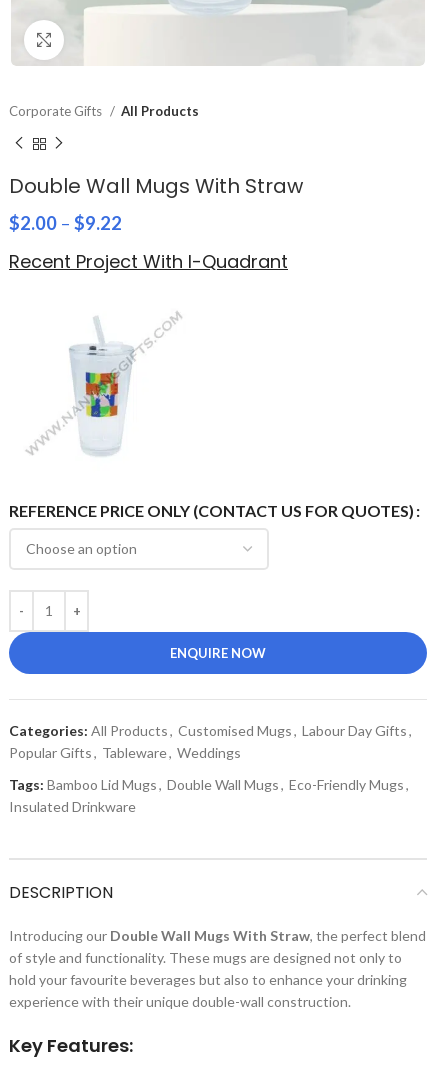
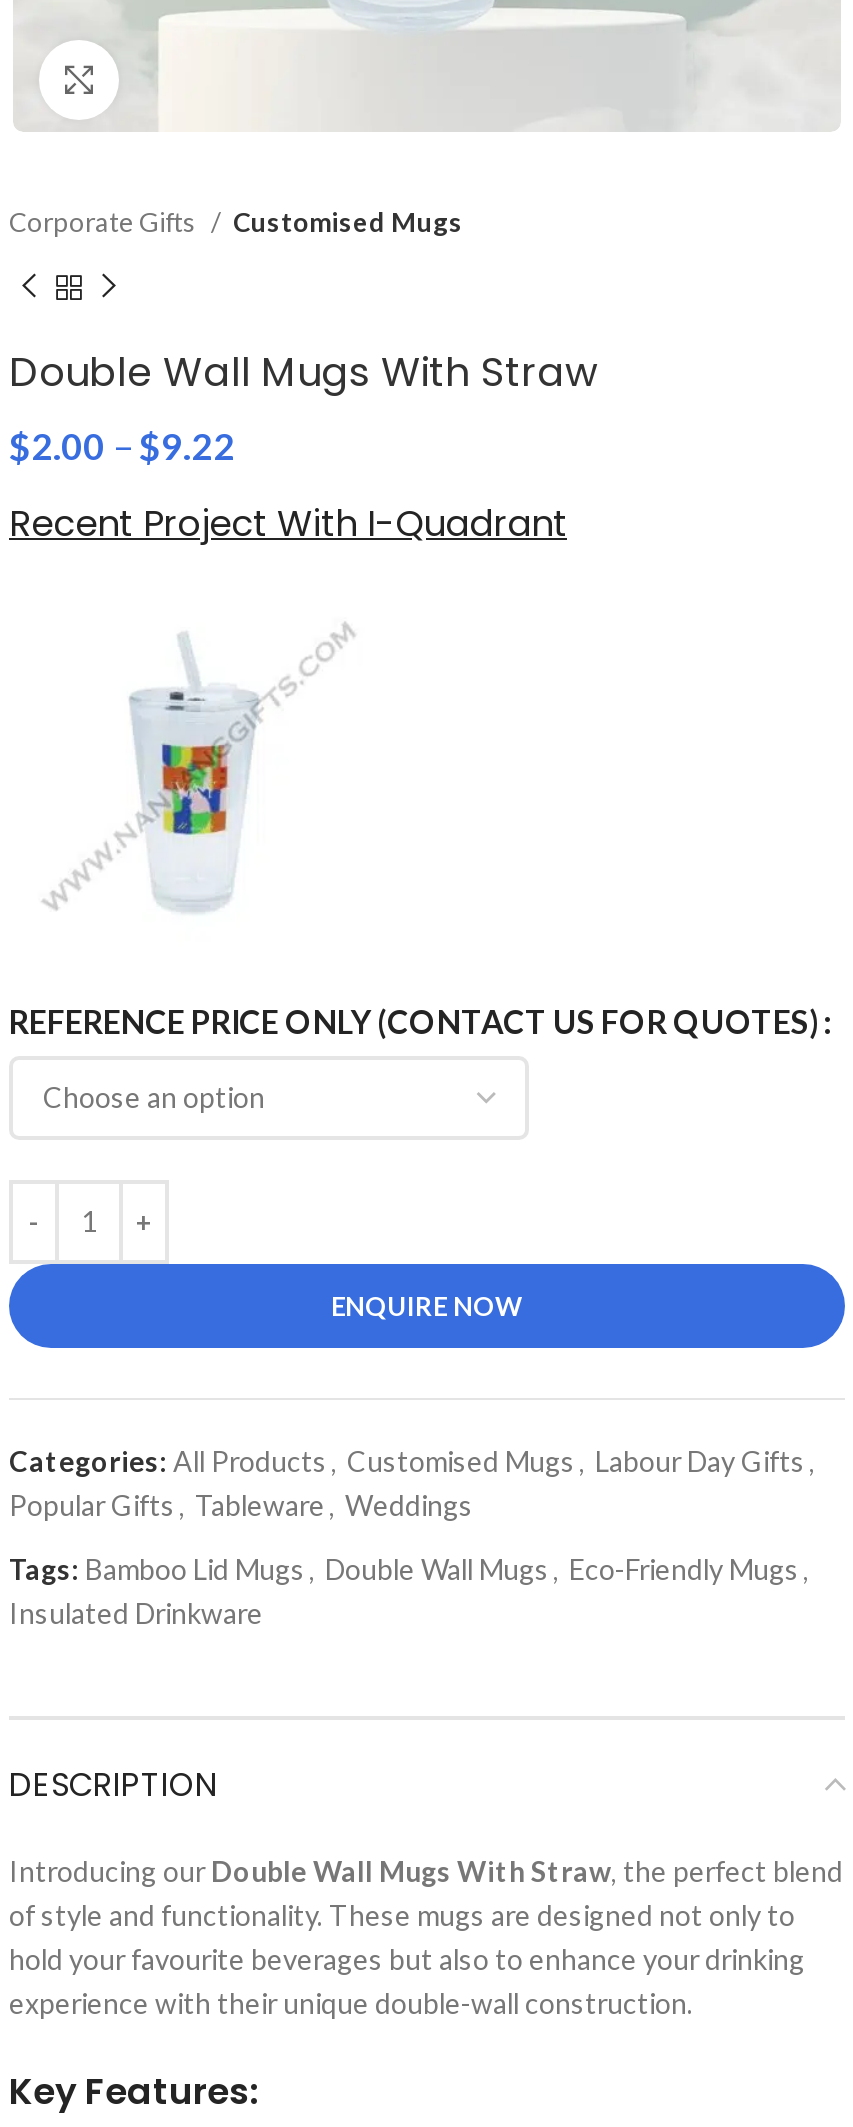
[121,103,199,119] All Products -> [233,206,463,238] Customised Mugs

